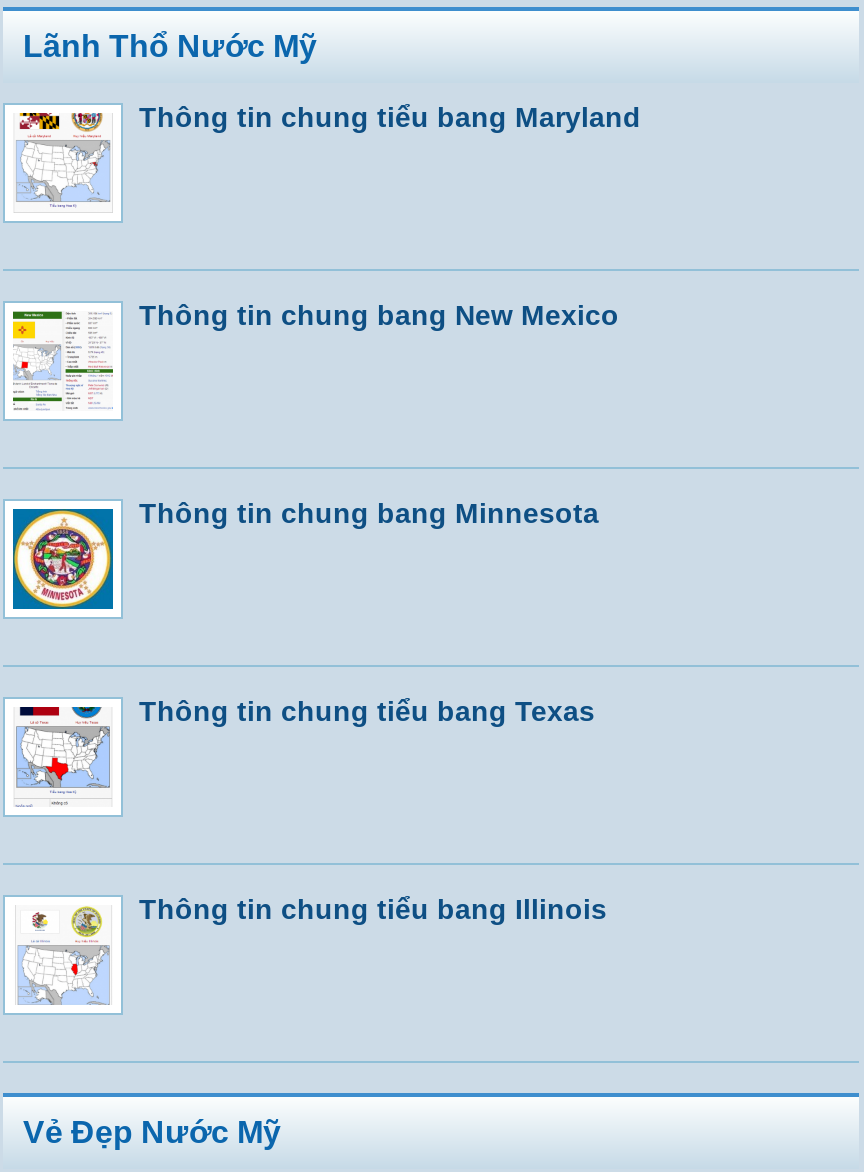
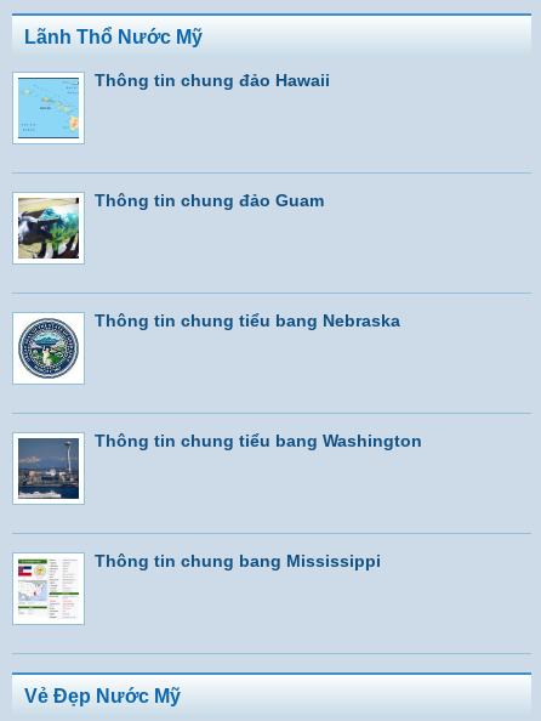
[13,101,641,212] [image] | Thông tin chung tiểu bang Maryland -> [17,71,330,140] [image] | Thông tin chung đảo Hawaii
[11,299,619,410] [image] | Thông tin chung bang New Mexico -> [17,191,324,260] [image] | Thông tin chung đảo Guam
[11,497,599,612] [image] | Thông tin chung bang Minnesota -> [18,311,400,380] [image] | Thông tin chung tiểu bang Nebraska
[13,695,595,806] [image] | Thông tin chung tiểu bang Texas -> [17,431,422,500] [image] | Thông tin chung tiểu bang Washington
[13,893,607,1006] [image] | Thông tin chung tiểu bang Illinois -> [17,551,381,619] [image] | Thông tin chung bang Mississippi

